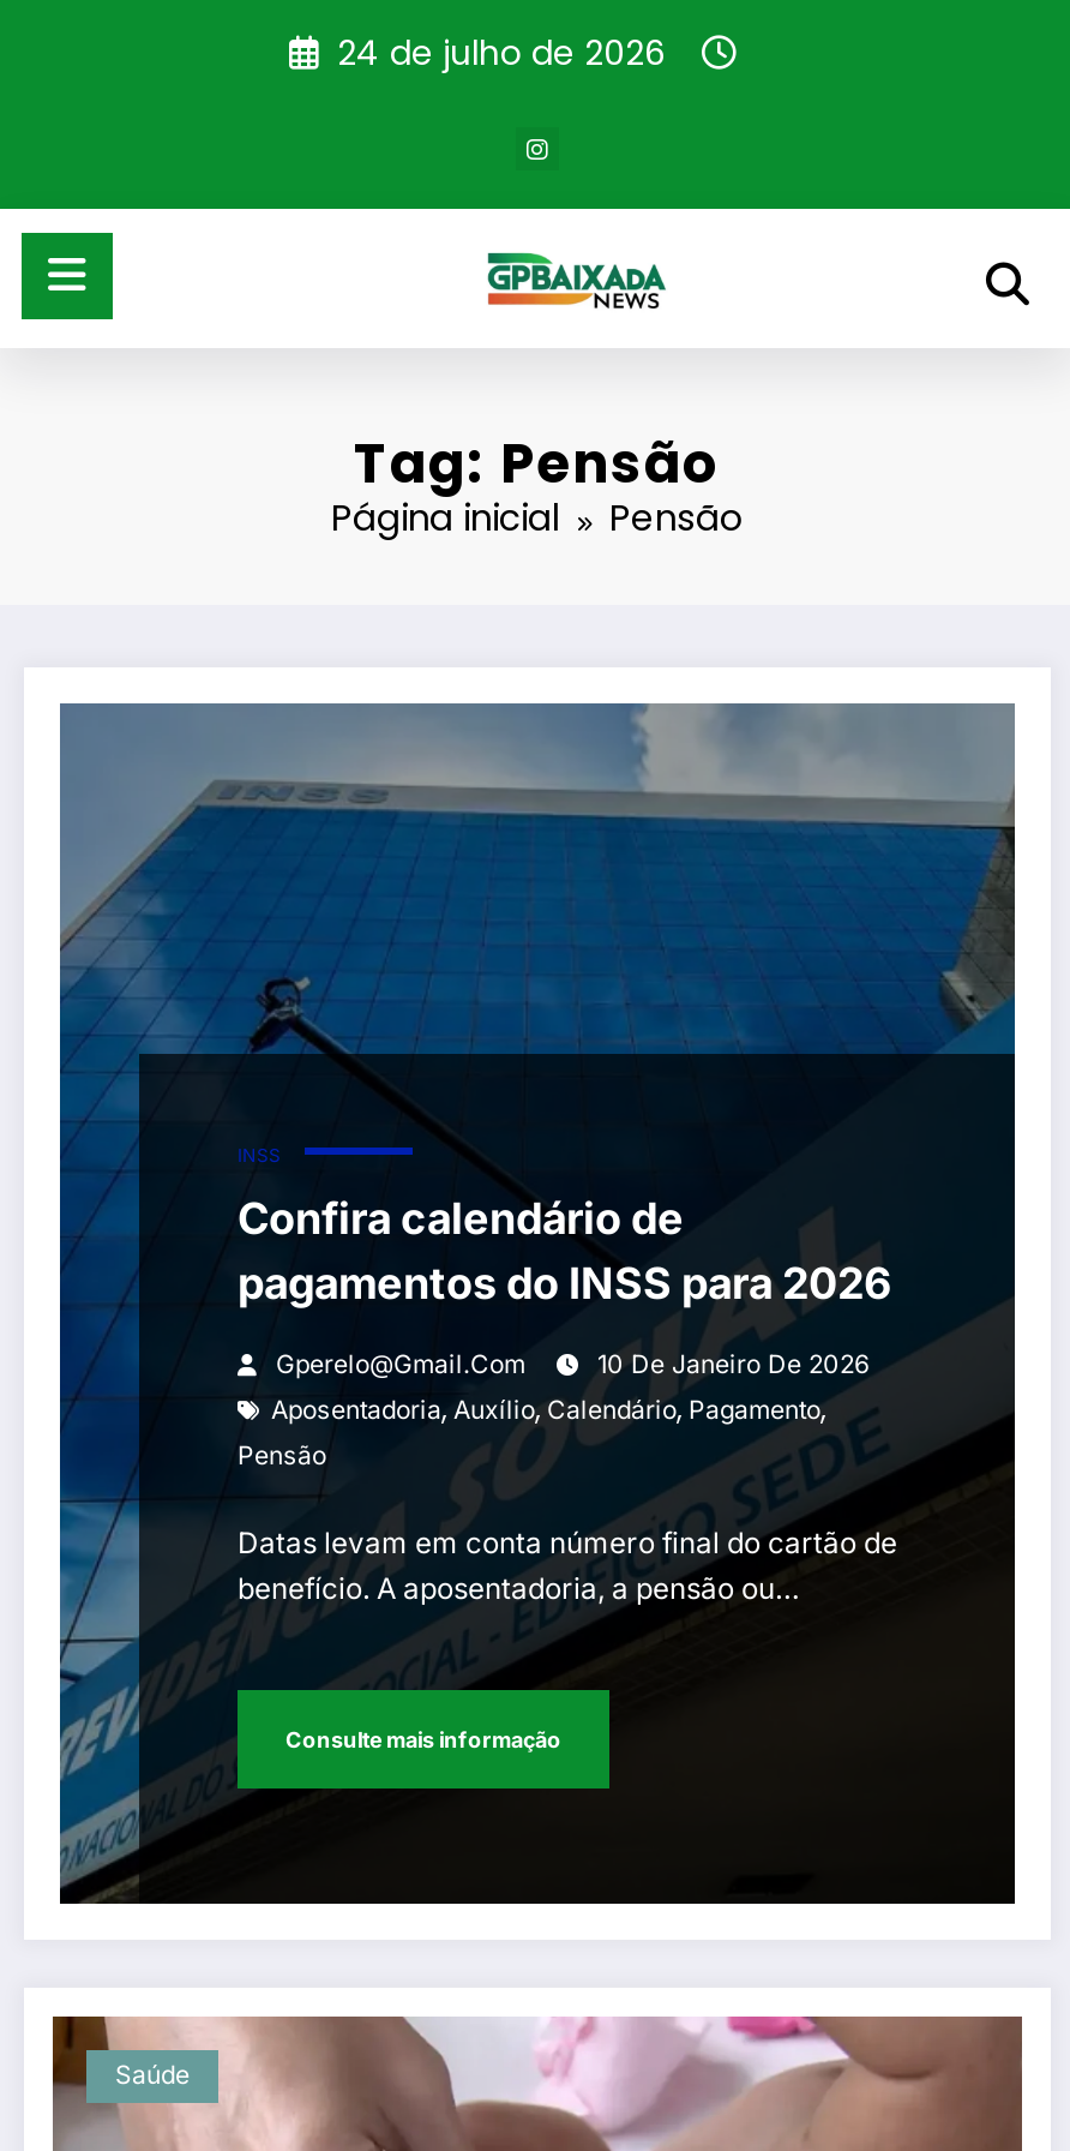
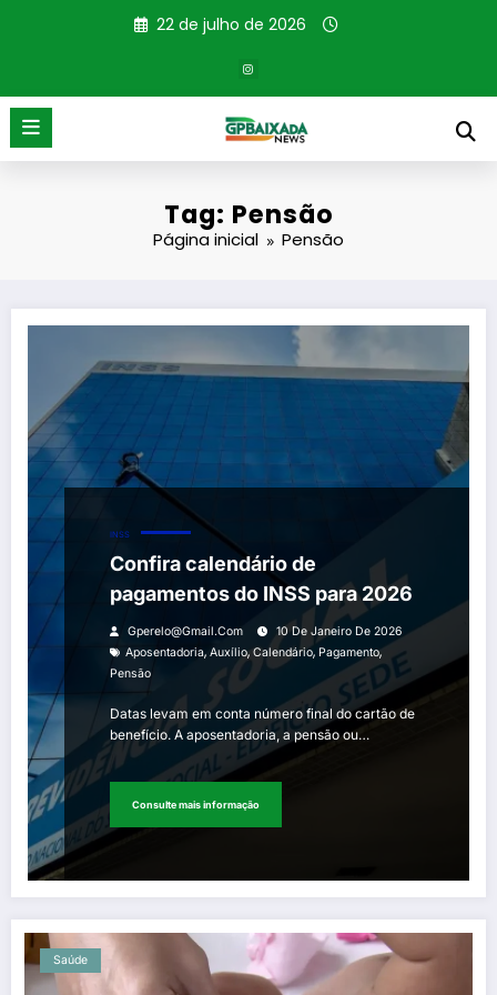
[337,29,666,77] 24 de julho de 2026 -> [157,13,307,36] 22 de julho de 2026

